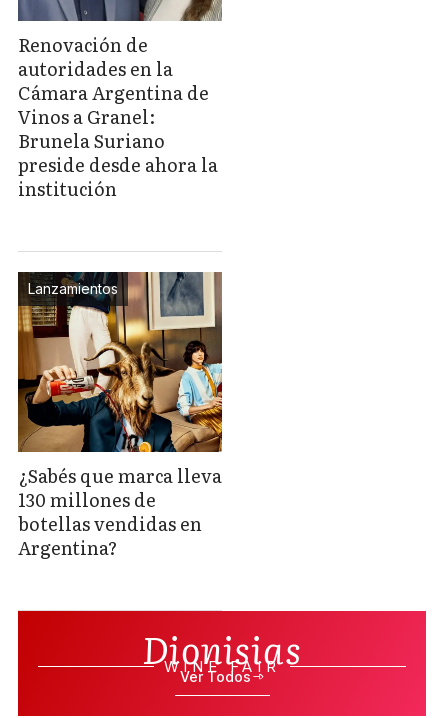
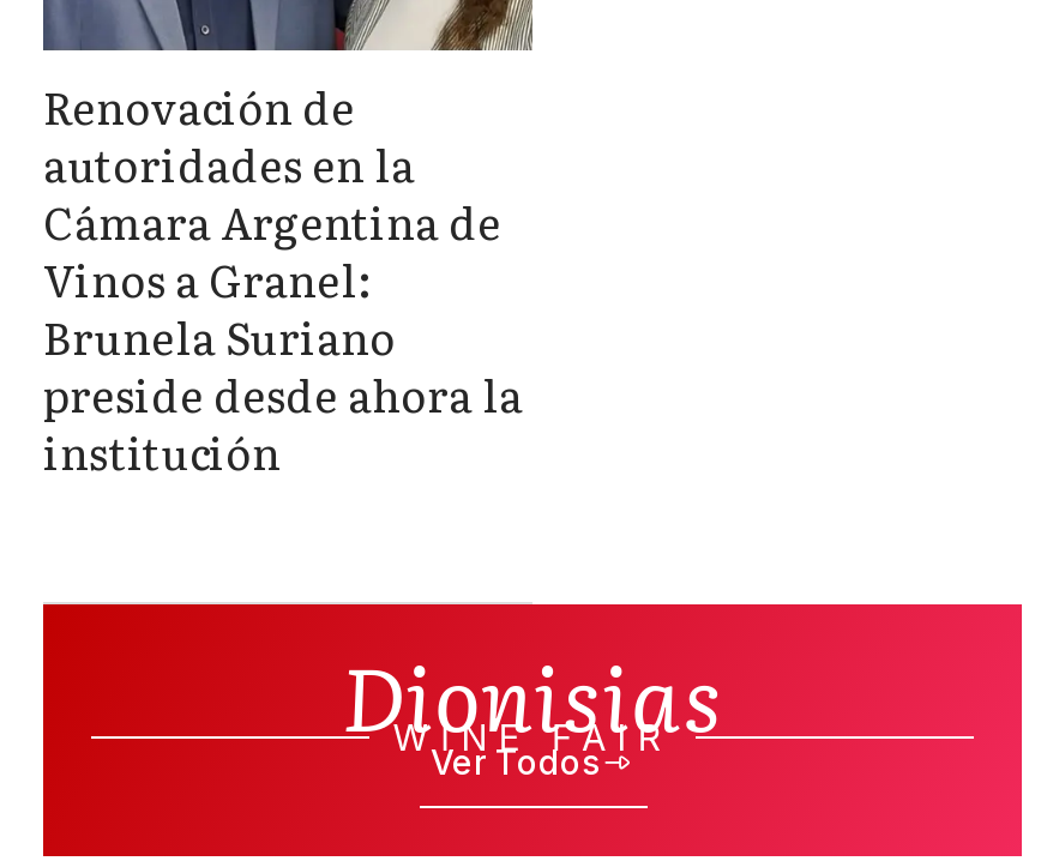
[17,252,223,453] [image] | Lanzamientos -> none
[18,462,222,561] ¿Sabés que marca lleva | 130 millones de | botellas vendidas en | Argentina? -> none

